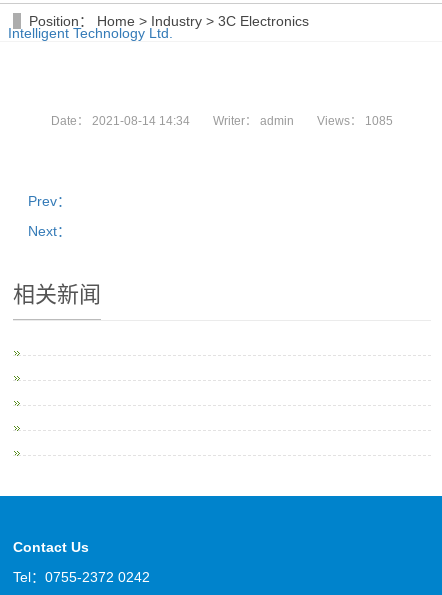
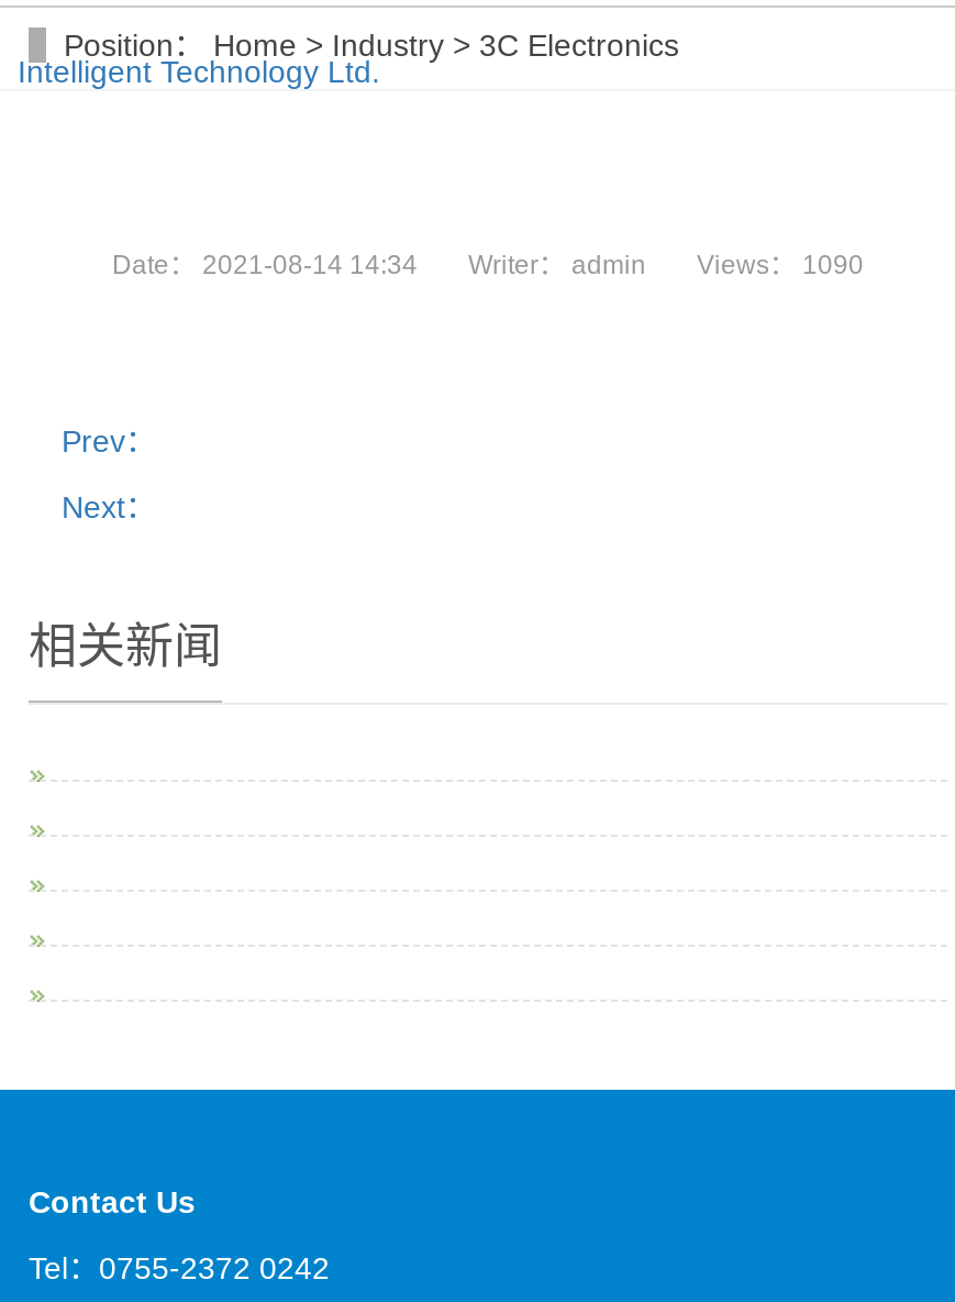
[51,114,393,128] Date：2021-08-14 14:34 Writer：admin Views：1085 -> [112,250,864,280] Date：2021-08-14 14:34 Writer：admin Views：1090

